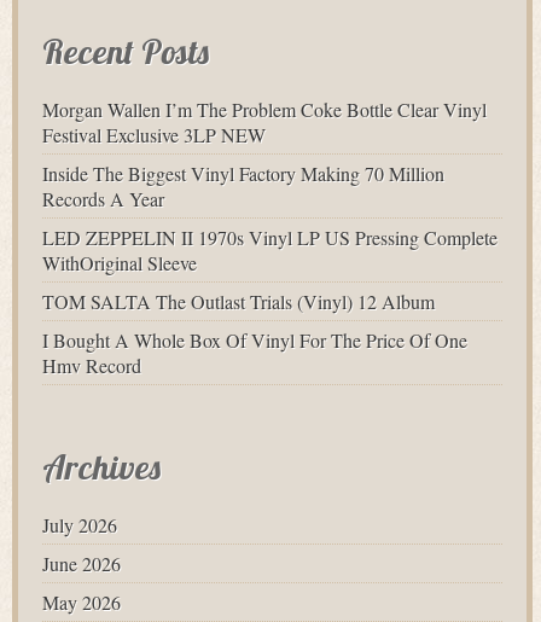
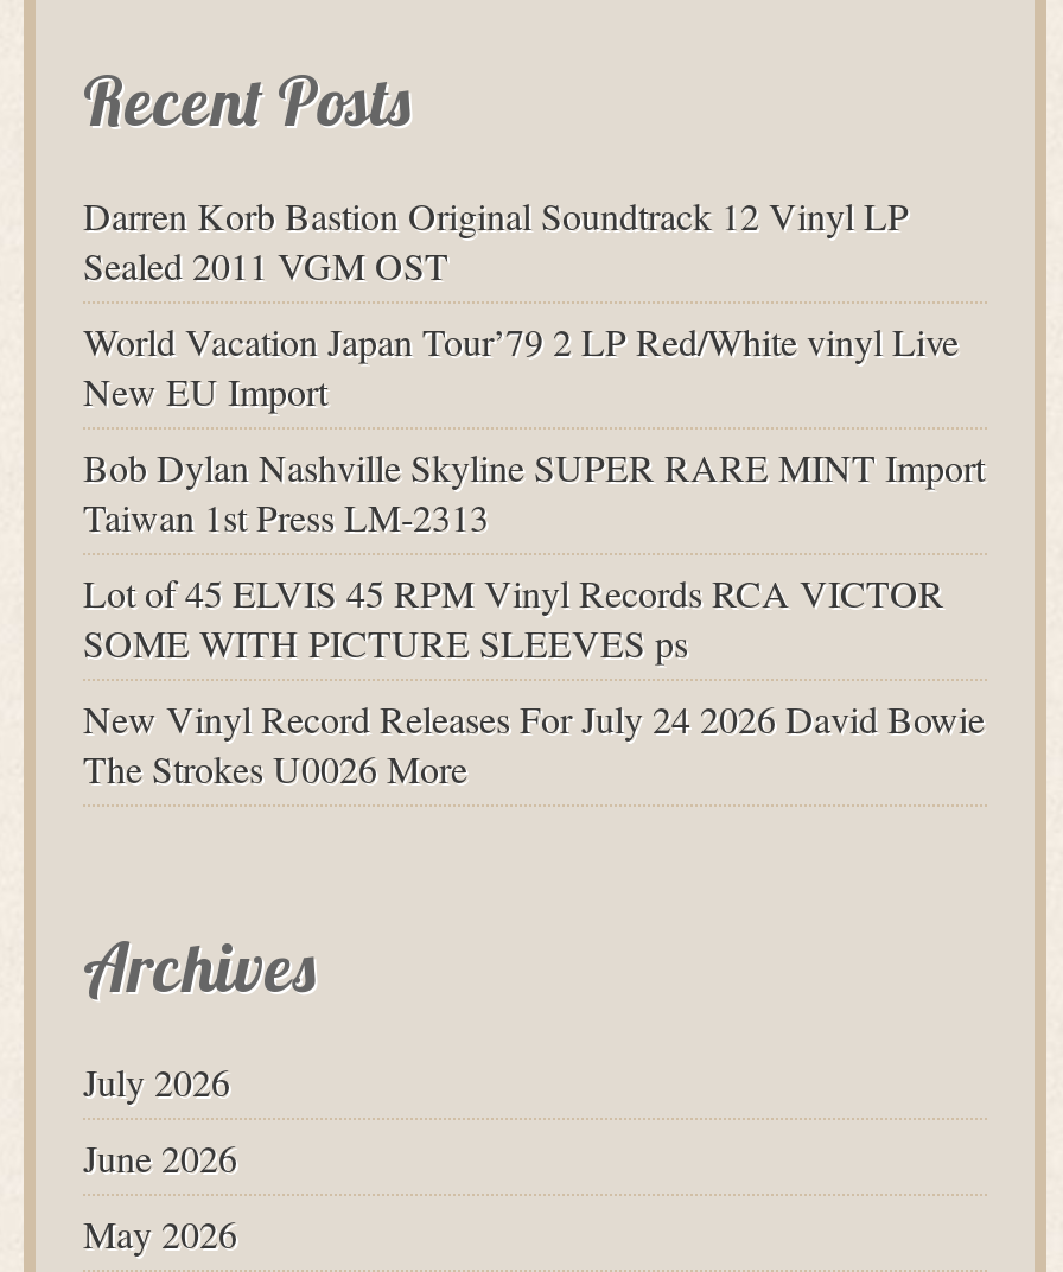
[42,97,487,147] Morgan Wallen I’m The Problem Coke Bottle Clear Vinyl | Festival Exclusive 3LP NEW -> [83,190,909,290] Darren Korb Bastion Original Soundtrack 12 Vinyl LP | Sealed 2011 VGM OST
[42,161,444,211] Inside The Biggest Vinyl Factory Making 70 Million | Records A Year -> [83,316,959,415] World Vacation Japan Tour’79 2 LP Red/White vinyl Live | New EU Import
[42,225,498,275] LED ZEPPELIN II 1970s Vinyl LP US Pressing Complete | WithOriginal Sleeve -> [83,441,985,541] Bob Dylan Nashville Skyline SUPER RARE MINT Import | Taiwan 1st Press LM-2313
[42,289,435,314] TOM SALTA The Outlast Trials (Vinyl) 12 Album -> [83,567,944,667] Lot of 45 ELVIS 45 RPM Vinyl Records RCA VICTOR | SOME WITH PICTURE SLEEVES ps
[42,327,467,378] I Bought A Whole Box Of Vinyl For The Price Of One | Hmv Record -> [83,693,985,793] New Vinyl Record Releases For July 24 2026 David Bowie | The Strokes U0026 More

